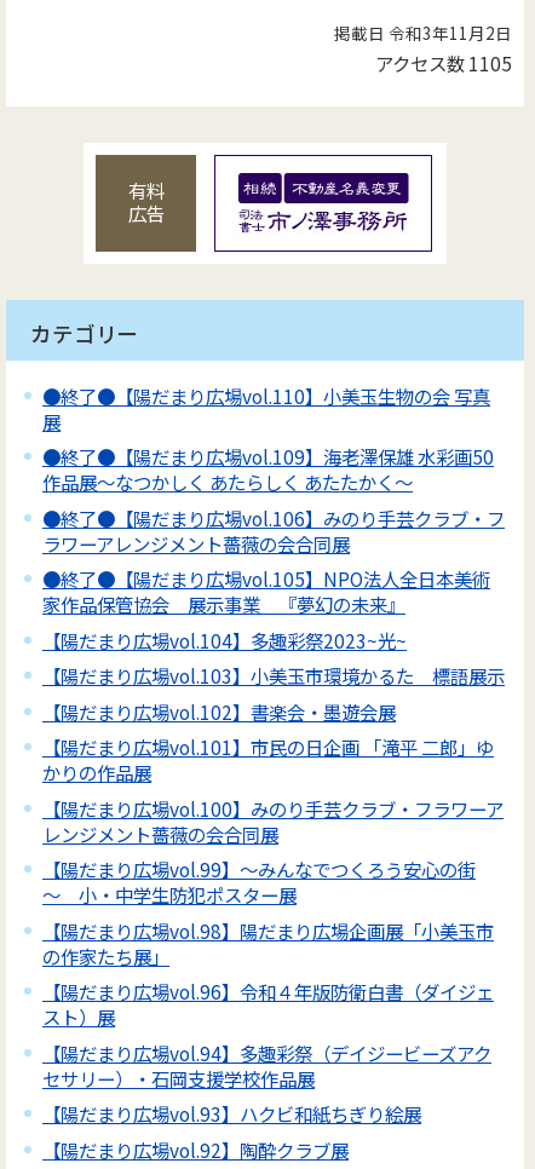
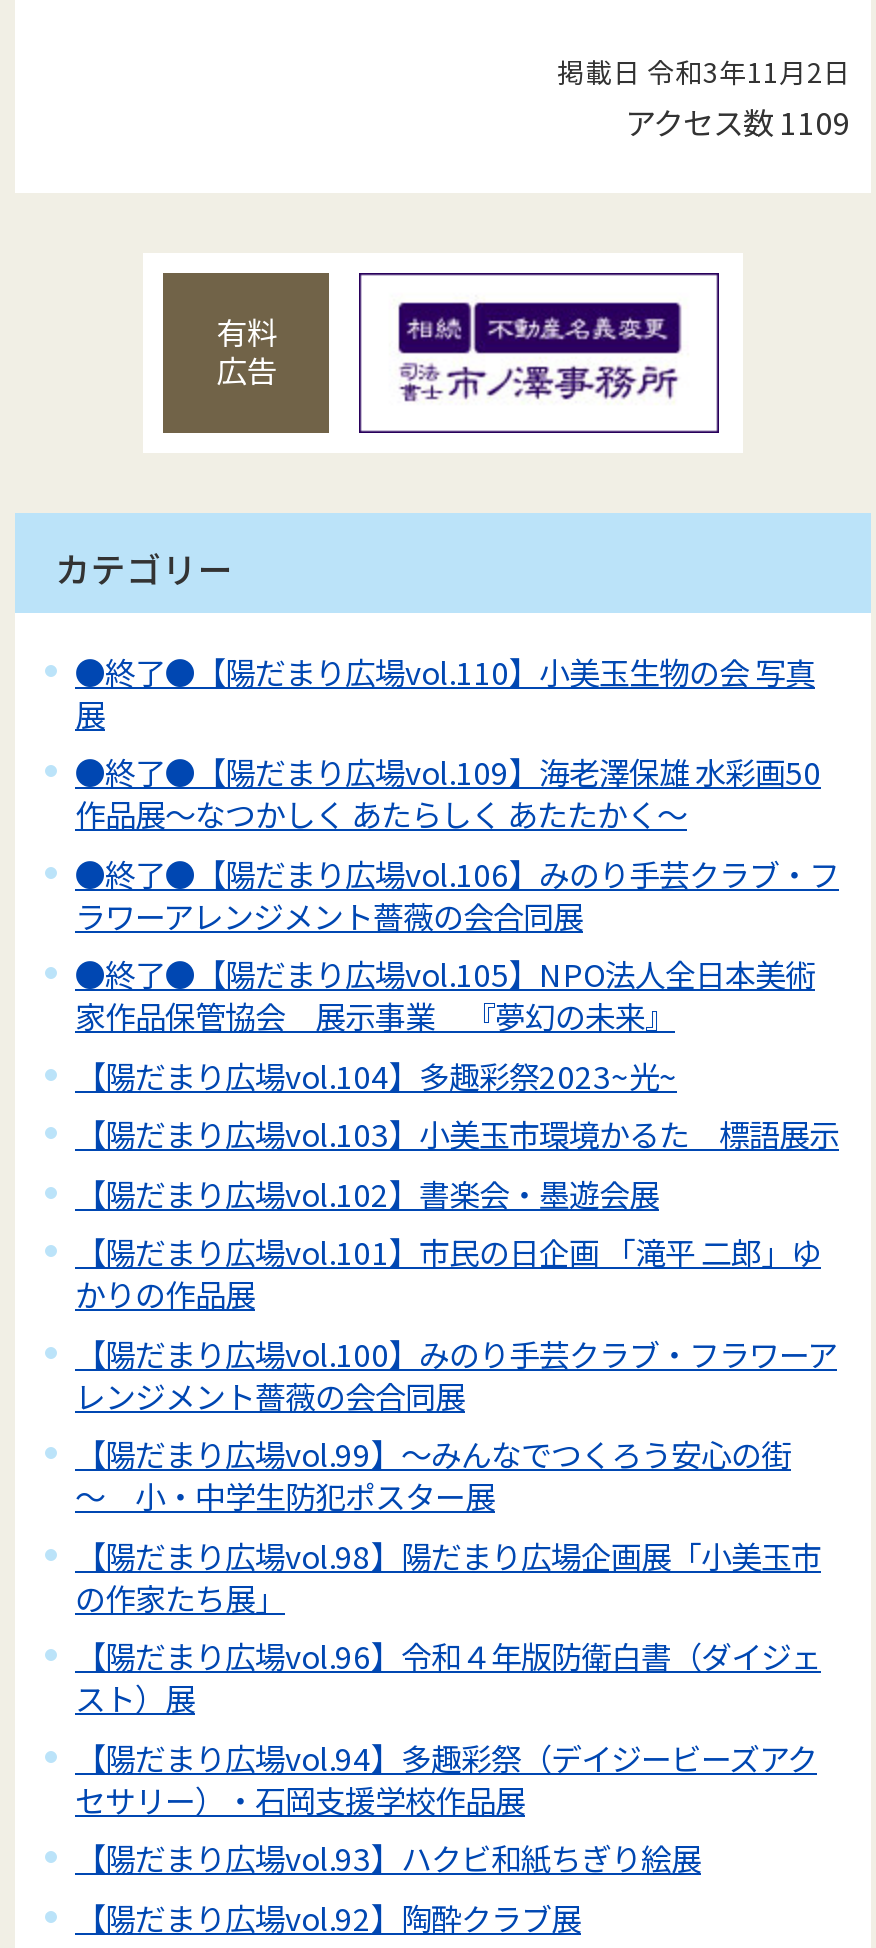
[375,50,512,76] アクセス数1105 -> [625,99,851,143] アクセス数1109

